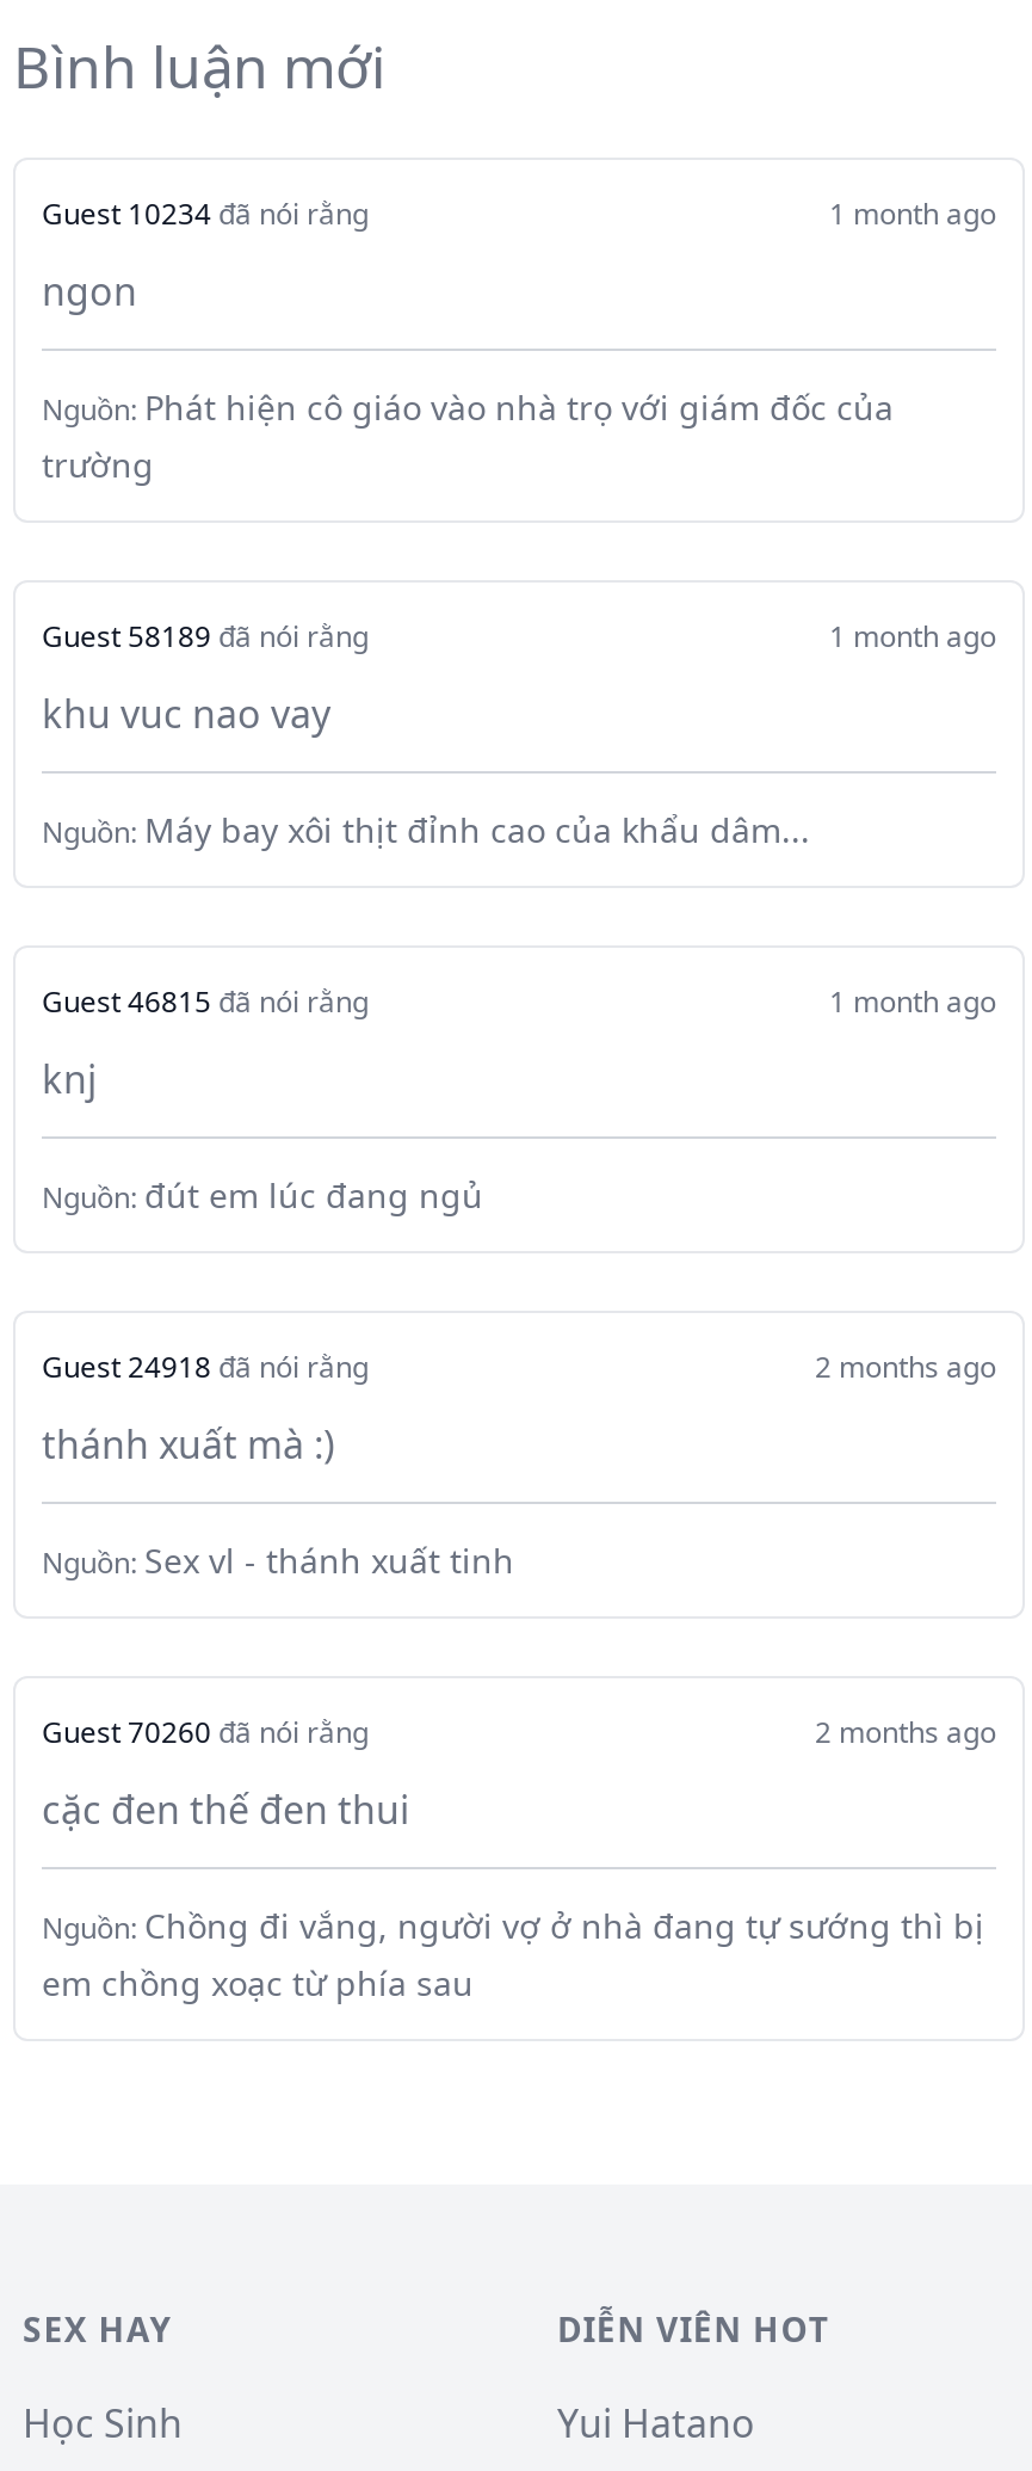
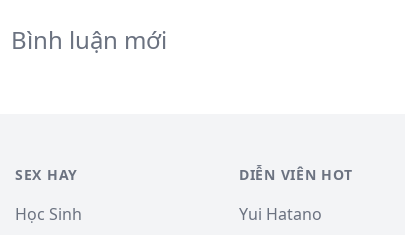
[42,192,996,486] Guest 10234 đã nói rằng | 1 month ago | ngon | Nguồn: Phát hiện cô giáo vào nhà trọ với giám đốc của | trường -> none
[42,615,996,851] Guest 58189 đã nói rằng | 1 month ago | khu vuc nao vay | Nguồn: Máy bay xôi thịt đỉnh cao của khẩu dâm... -> none
[42,980,996,1216] Guest 46815 đã nói rằng | 1 month ago | knj | Nguồn: đút em lúc đang ngủ -> none
[42,1345,996,1582] Guest 24918 đã nói rằng | 2 months ago | thánh xuất mà :) | Nguồn: Sex vl - thánh xuất tinh -> none
[42,1711,996,2004] Guest 70260 đã nói rằng | 2 months ago | cặc đen thế đen thui | Nguồn: Chồng đi vắng, người vợ ở nhà đang tự sướng thì bị | em chồng xoạc từ phía sau -> none

